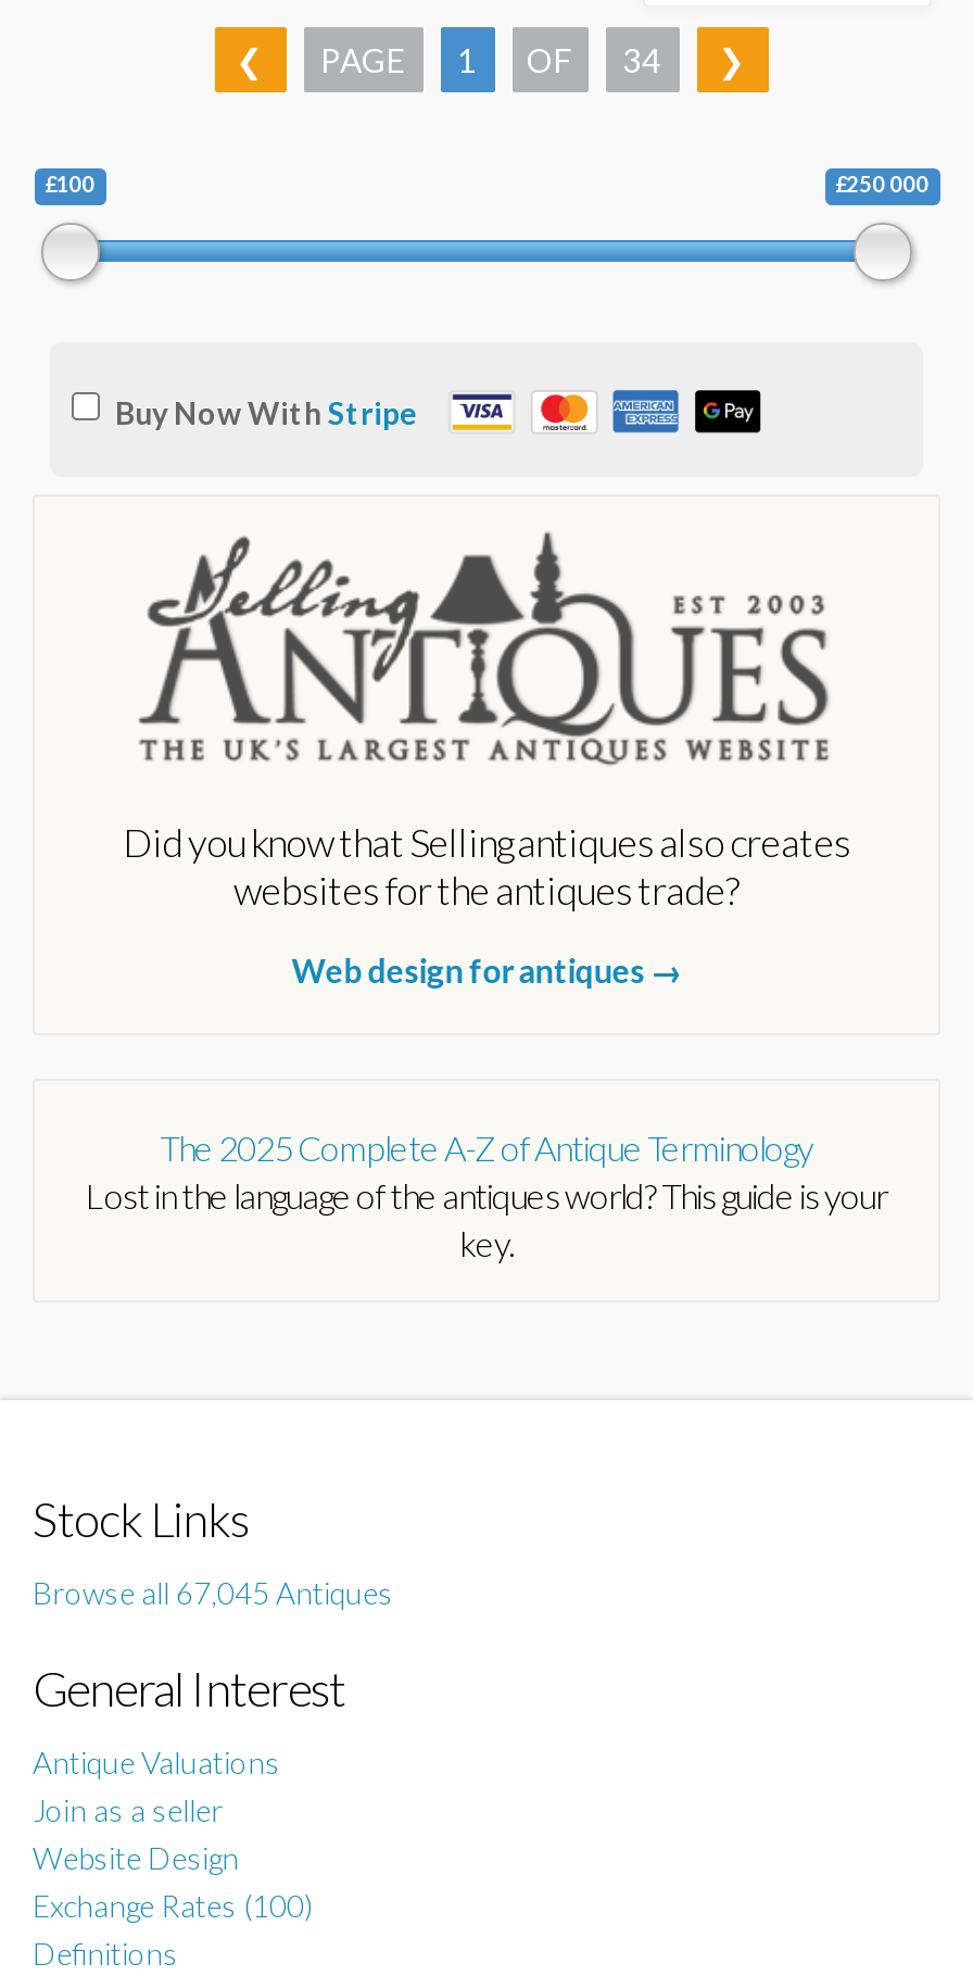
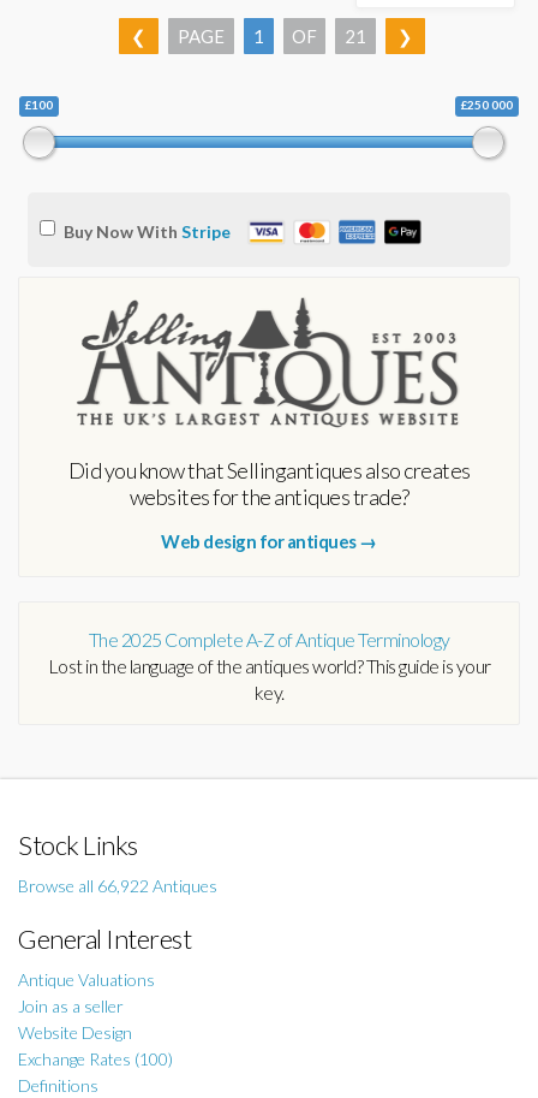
[622,39,661,78] 34 -> [344,26,366,47] 21
[33,1573,393,1610] Browse all 67,045 Antiques -> [18,875,217,895] Browse all 66,922 Antiques

